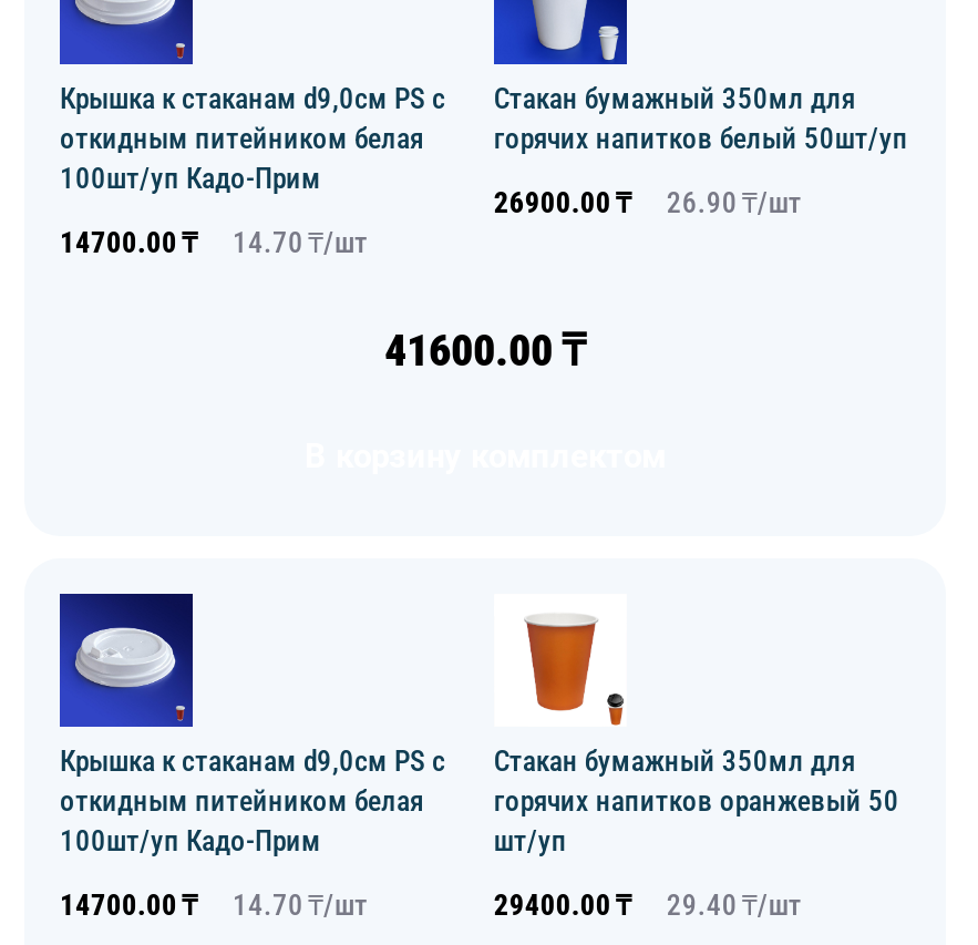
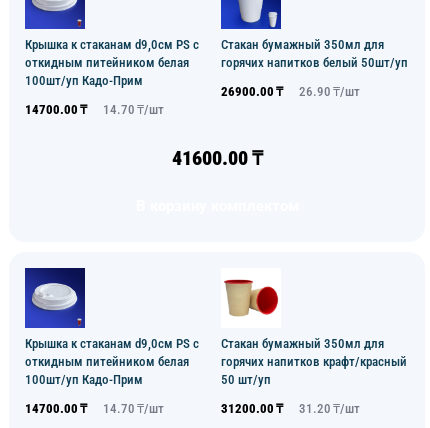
[494,616,899,857] [image] | горячих напитков оранжевый 50 | шт/уп -> [221,279,407,387] [image] | горячих напитков крафт/красный | 50 шт/уп
[494,888,801,922] 29400.00 ₸ | 29.40 ₸/шт -> [221,401,360,416] 31200.00 ₸ | 31.20 ₸/шт

